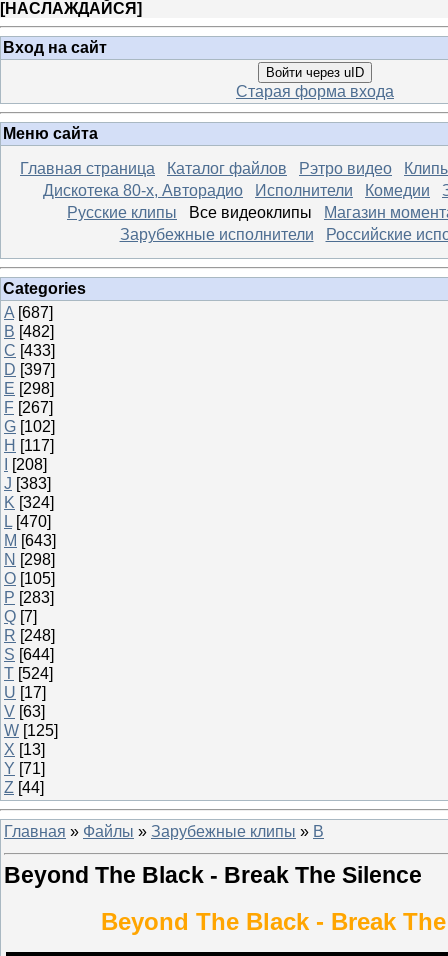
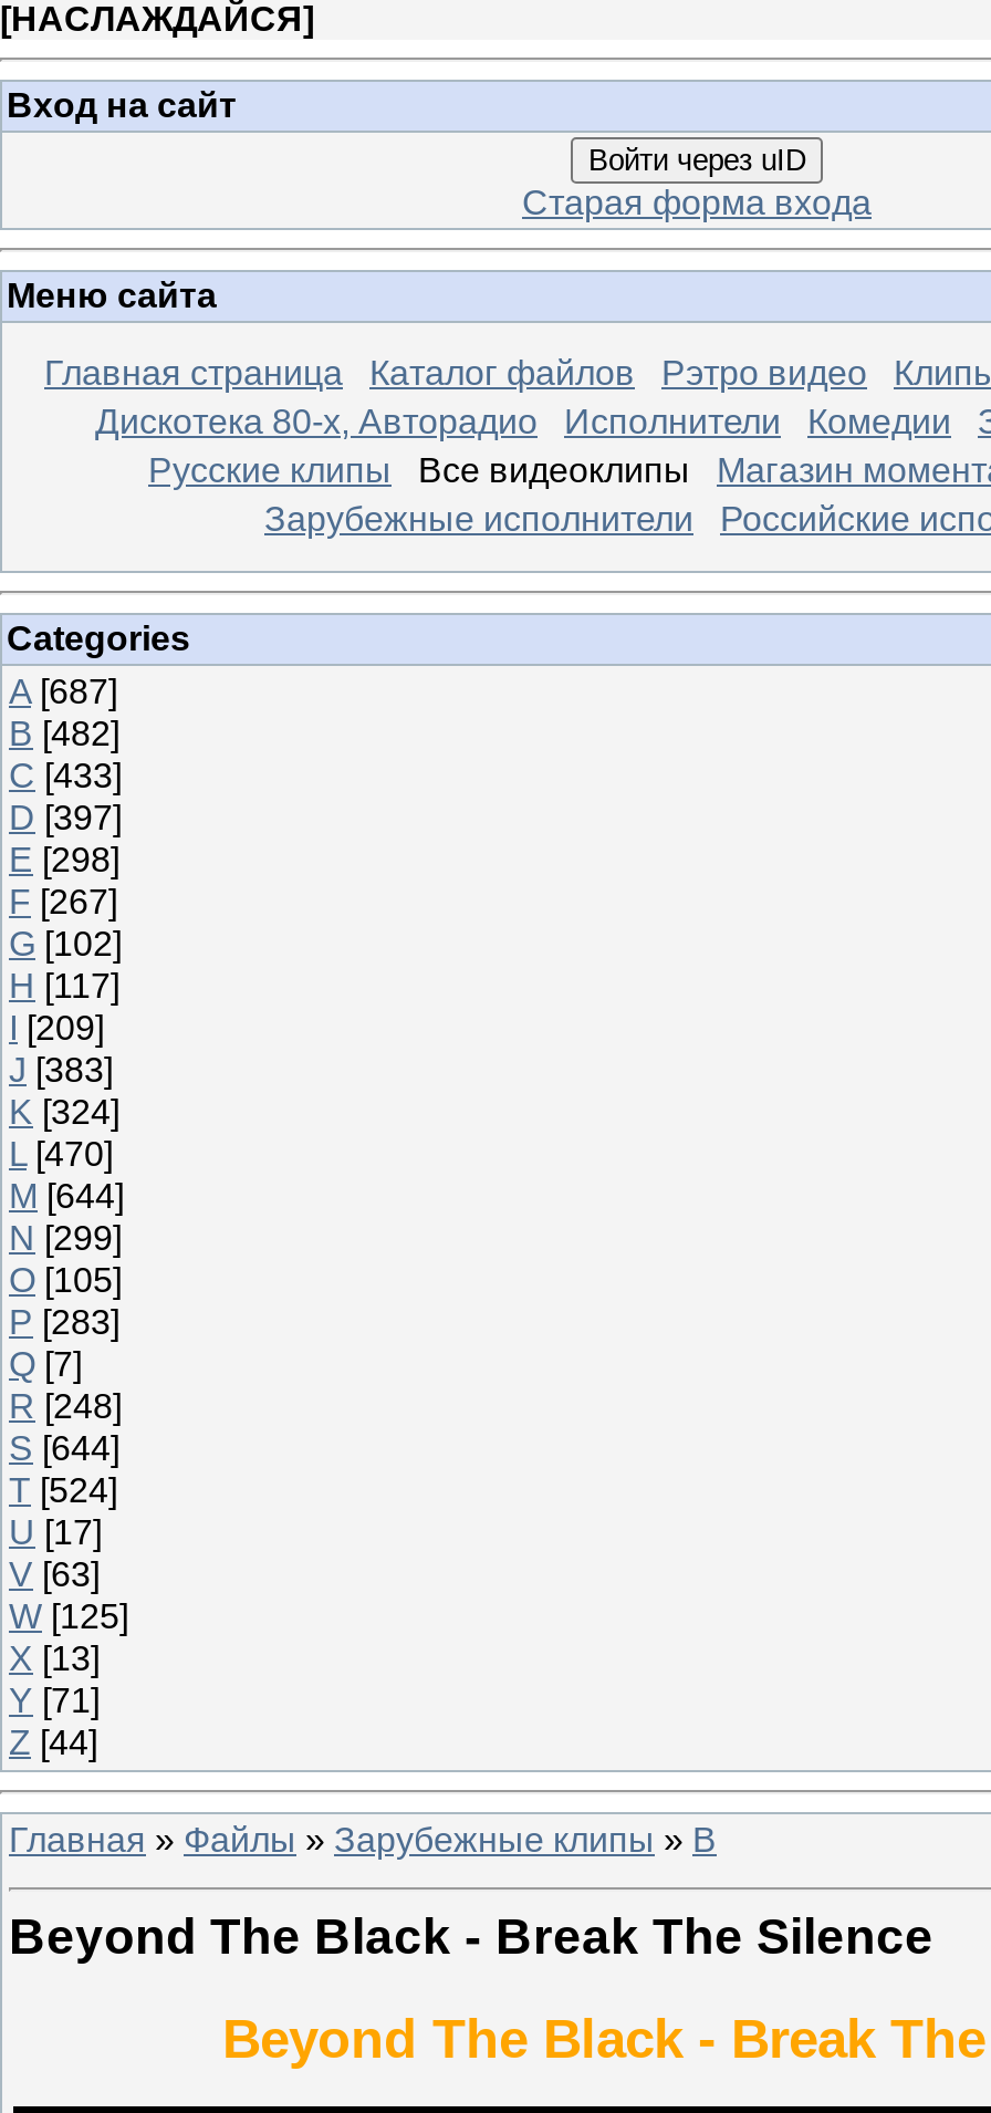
[4,456,47,473] I [208] -> [9,1009,104,1047] I [209]
[4,532,56,549] M [643] -> [9,1177,124,1215] M [644]
[4,551,55,568] N [298] -> [9,1219,122,1257] N [299]

